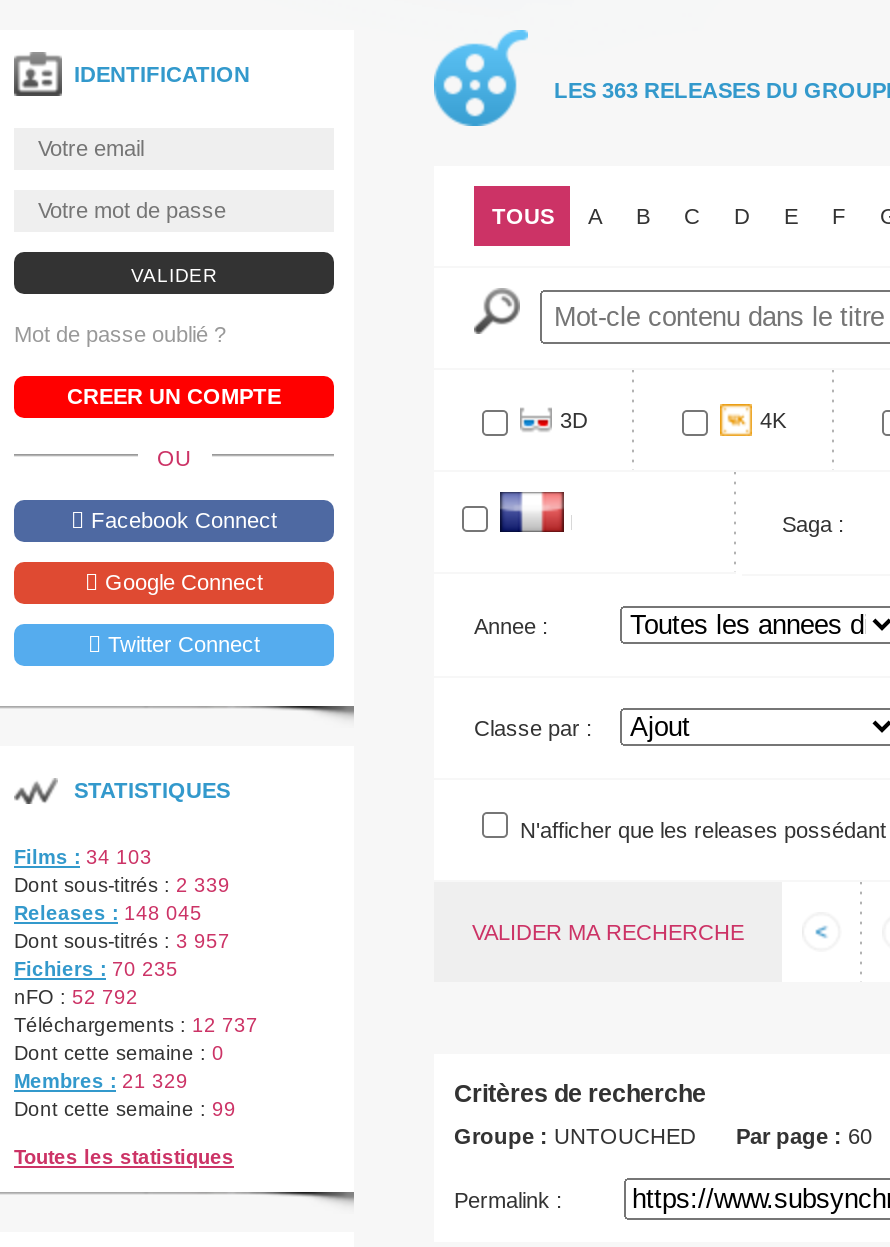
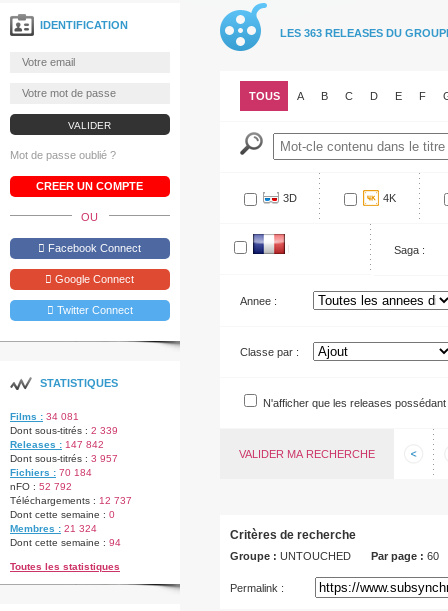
[14,846,152,868] Films : 34 103 -> [10,411,79,422] Films : 34 081
[14,902,202,924] Releases : 148 045 -> [10,439,104,450] Releases : 147 842
[14,958,178,980] Fichiers : 70 235 -> [10,467,92,478] Fichiers : 70 184
[14,1070,188,1092] Membres : 21 329 -> [10,523,97,534] Membres : 21 324
[14,1098,236,1120] Dont cette semaine : 99 -> [10,537,121,548] Dont cette semaine : 94

